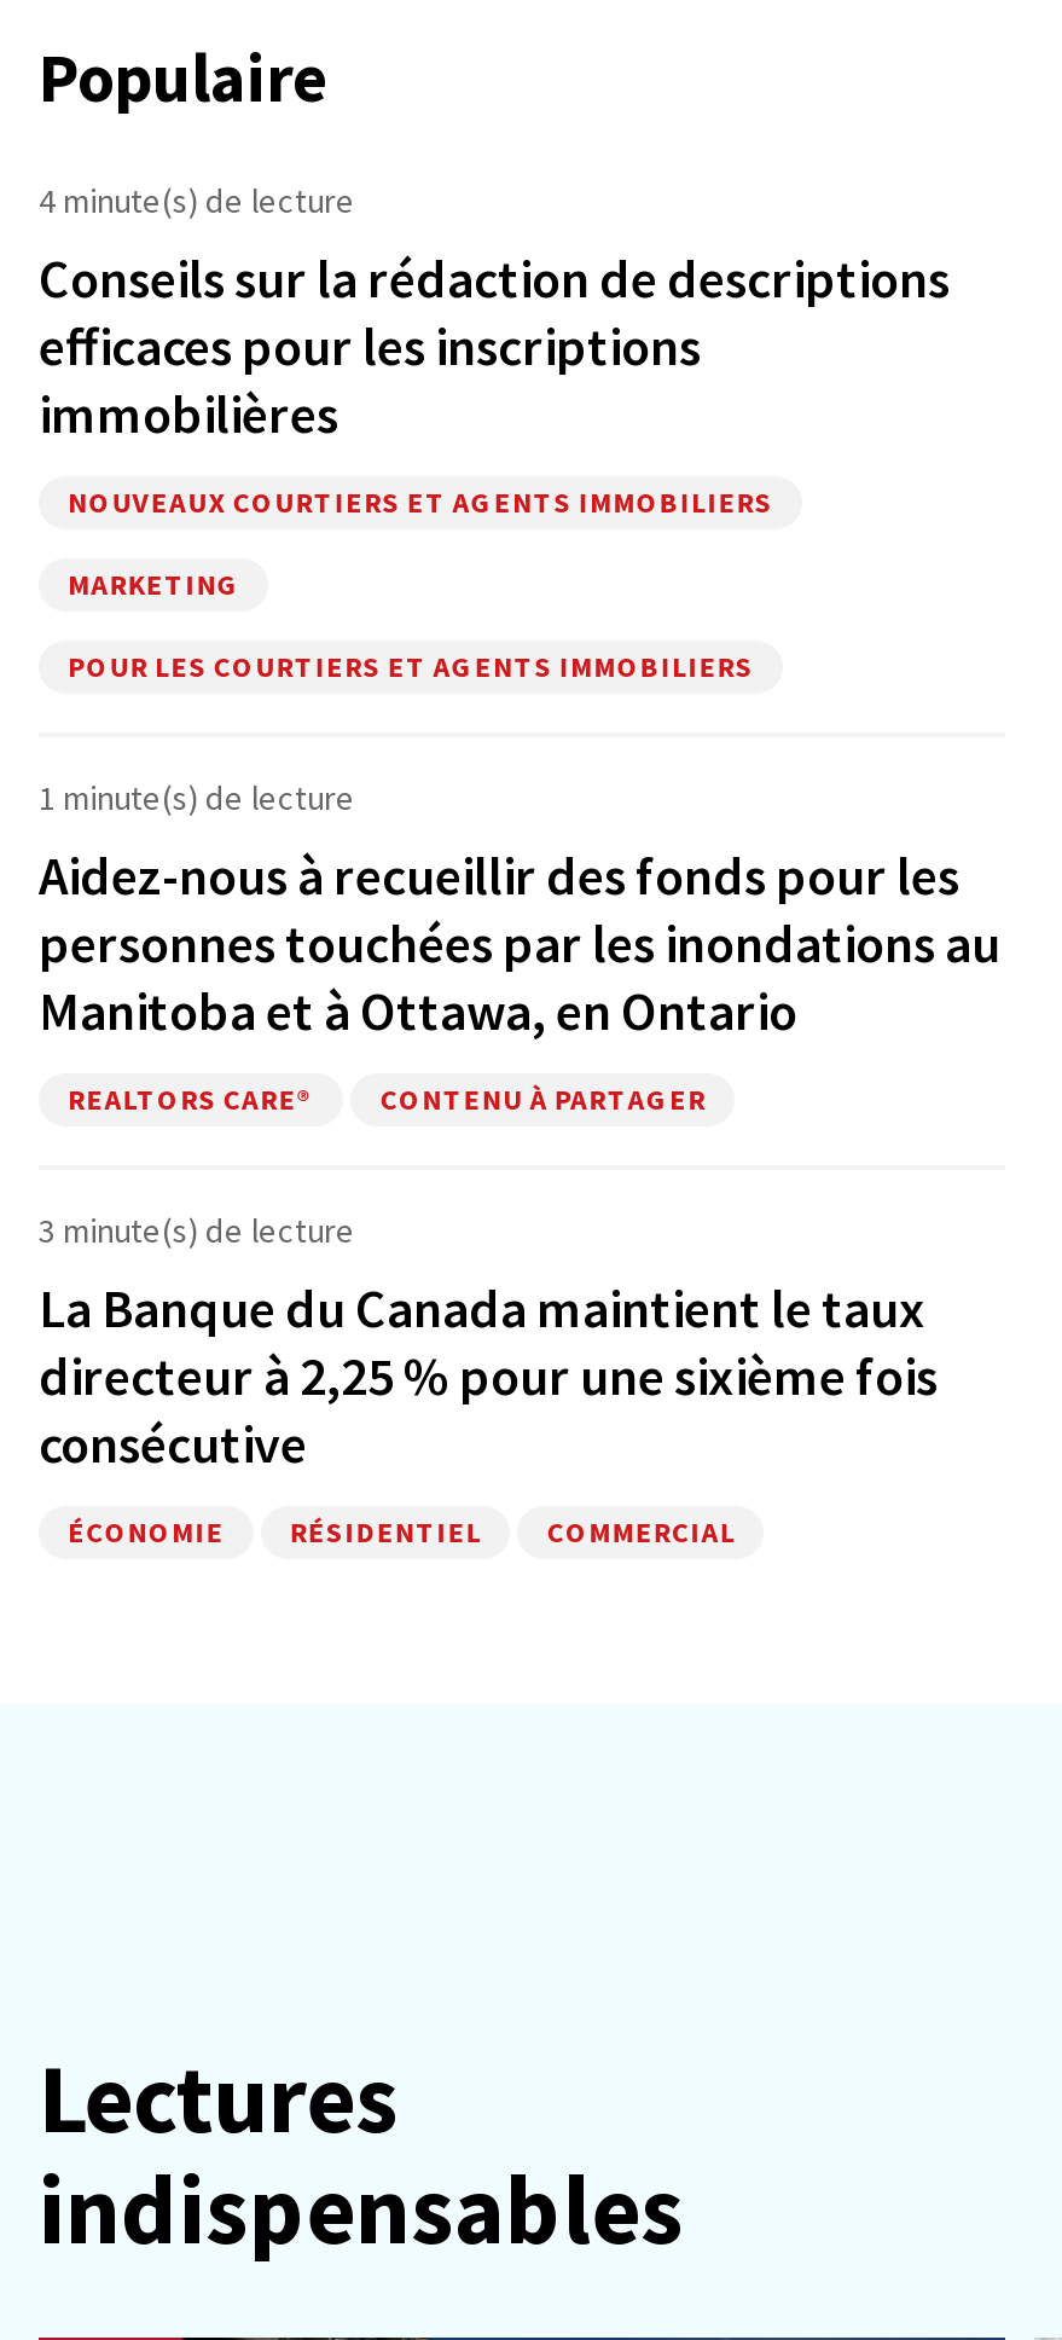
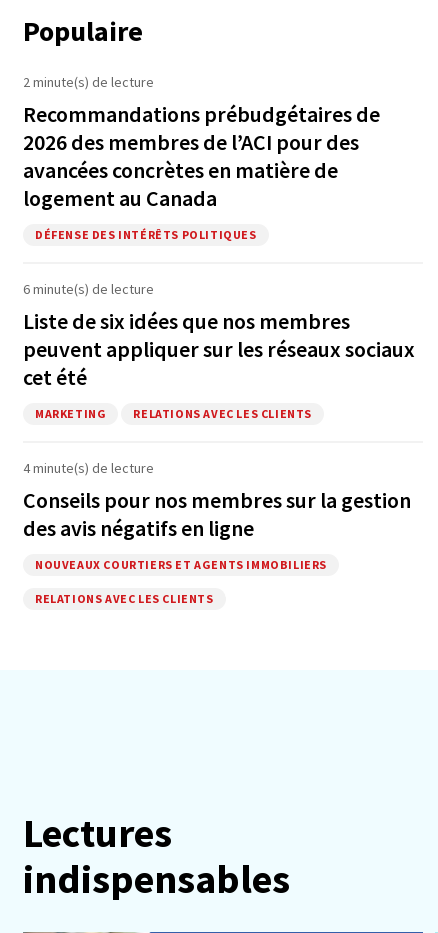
moved [39,178,355,221] -> [23,459,154,477]: 4 minute(s) de lecture
[39,243,950,446] Conseils sur la rédaction de descriptions | efficaces pour les inscriptions | immobilières -> [23,73,415,391] 2 minute(s) de lecture | Recommandations prébudgétaires de | 2026 des membres de l’ACI pour des | avancées concrètes en matière de | logement au Canada | DÉFENSE DES INTÉRÊTS POLITIQUES | 6 minute(s) de lecture | Liste de six idées que nos membres | peuvent appliquer sur les réseaux sociaux | cet été
moved [68,483,773,519] -> [35,557,327,572]: NOUVEAUX COURTIERS ET AGENTS IMMOBILIERS
moved [68,565,240,601] -> [35,406,106,421]: MARKETING
[39,647,1000,1549] POUR LES COURTIERS ET AGENTS IMMOBILIERS | 1 minute(s) de lecture | Aidez-nous à recueillir des fonds pour les | personnes touchées par les inondations au | Manitoba et à Ottawa, en Ontario | REALTORS CARE® | CONTENU À PARTAGER | 3 minute(s) de lecture | La Banque du Canada maintient le taux | directeur à 2,25 % pour une sixième fois | consécutive | ÉCONOMIE | RÉSIDENTIEL | COMMERCIAL -> [23,406,411,606] RELATIONS AVEC LES CLIENTS | Conseils pour nos membres sur la gestion | des avis négatifs en ligne | RELATIONS AVEC LES CLIENTS

